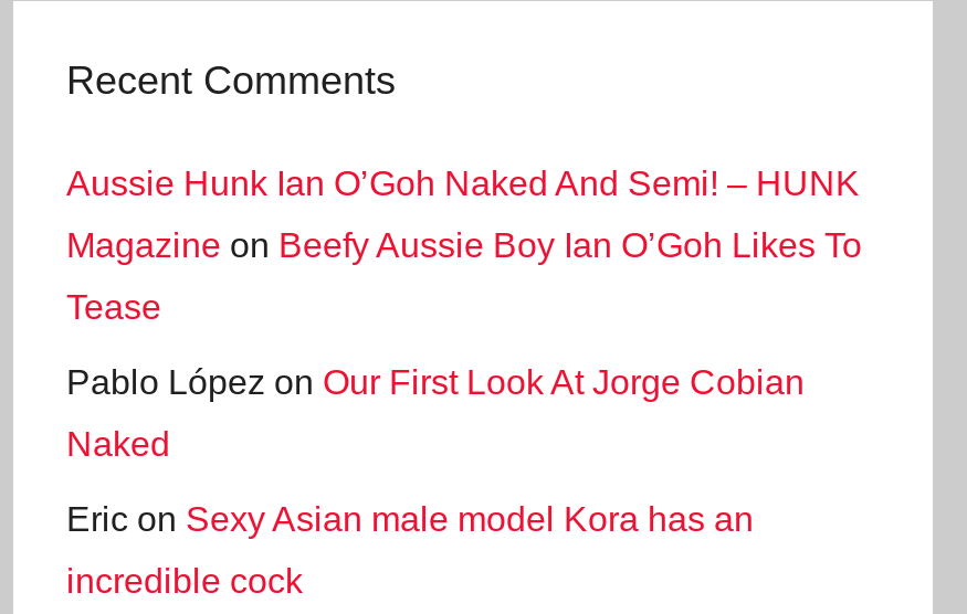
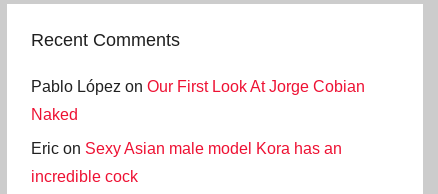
[66,164,862,325] Aussie Hunk Ian O’Goh Naked And Semi! – HUNK | Magazine on Beefy Aussie Boy Ian O’Goh Likes To | Tease -> none

